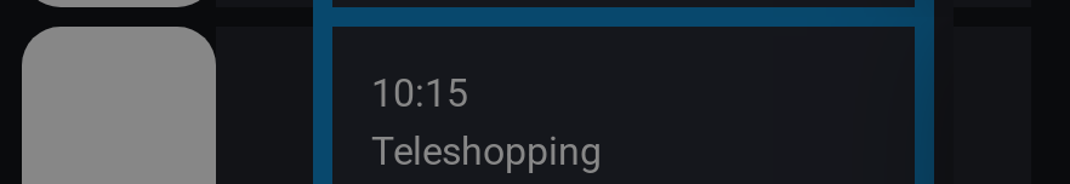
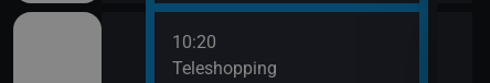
[371,70,468,116] 10:15 -> [172,32,216,52] 10:20

